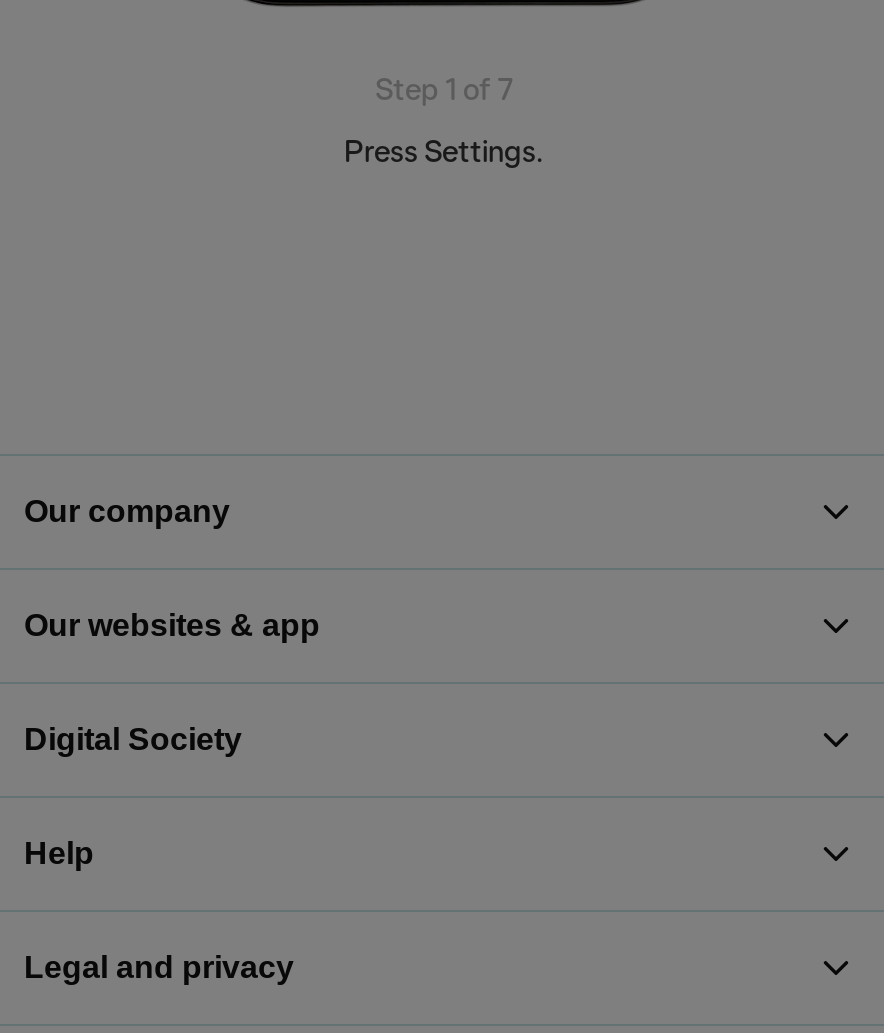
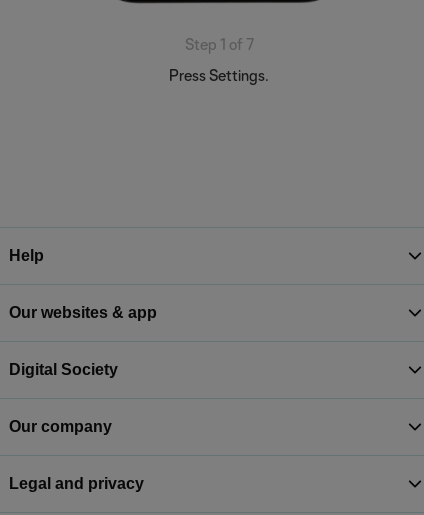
moved [24,494,230,528] -> [9,418,112,435]: Our company
moved [24,836,94,870] -> [9,247,44,264]: Help

